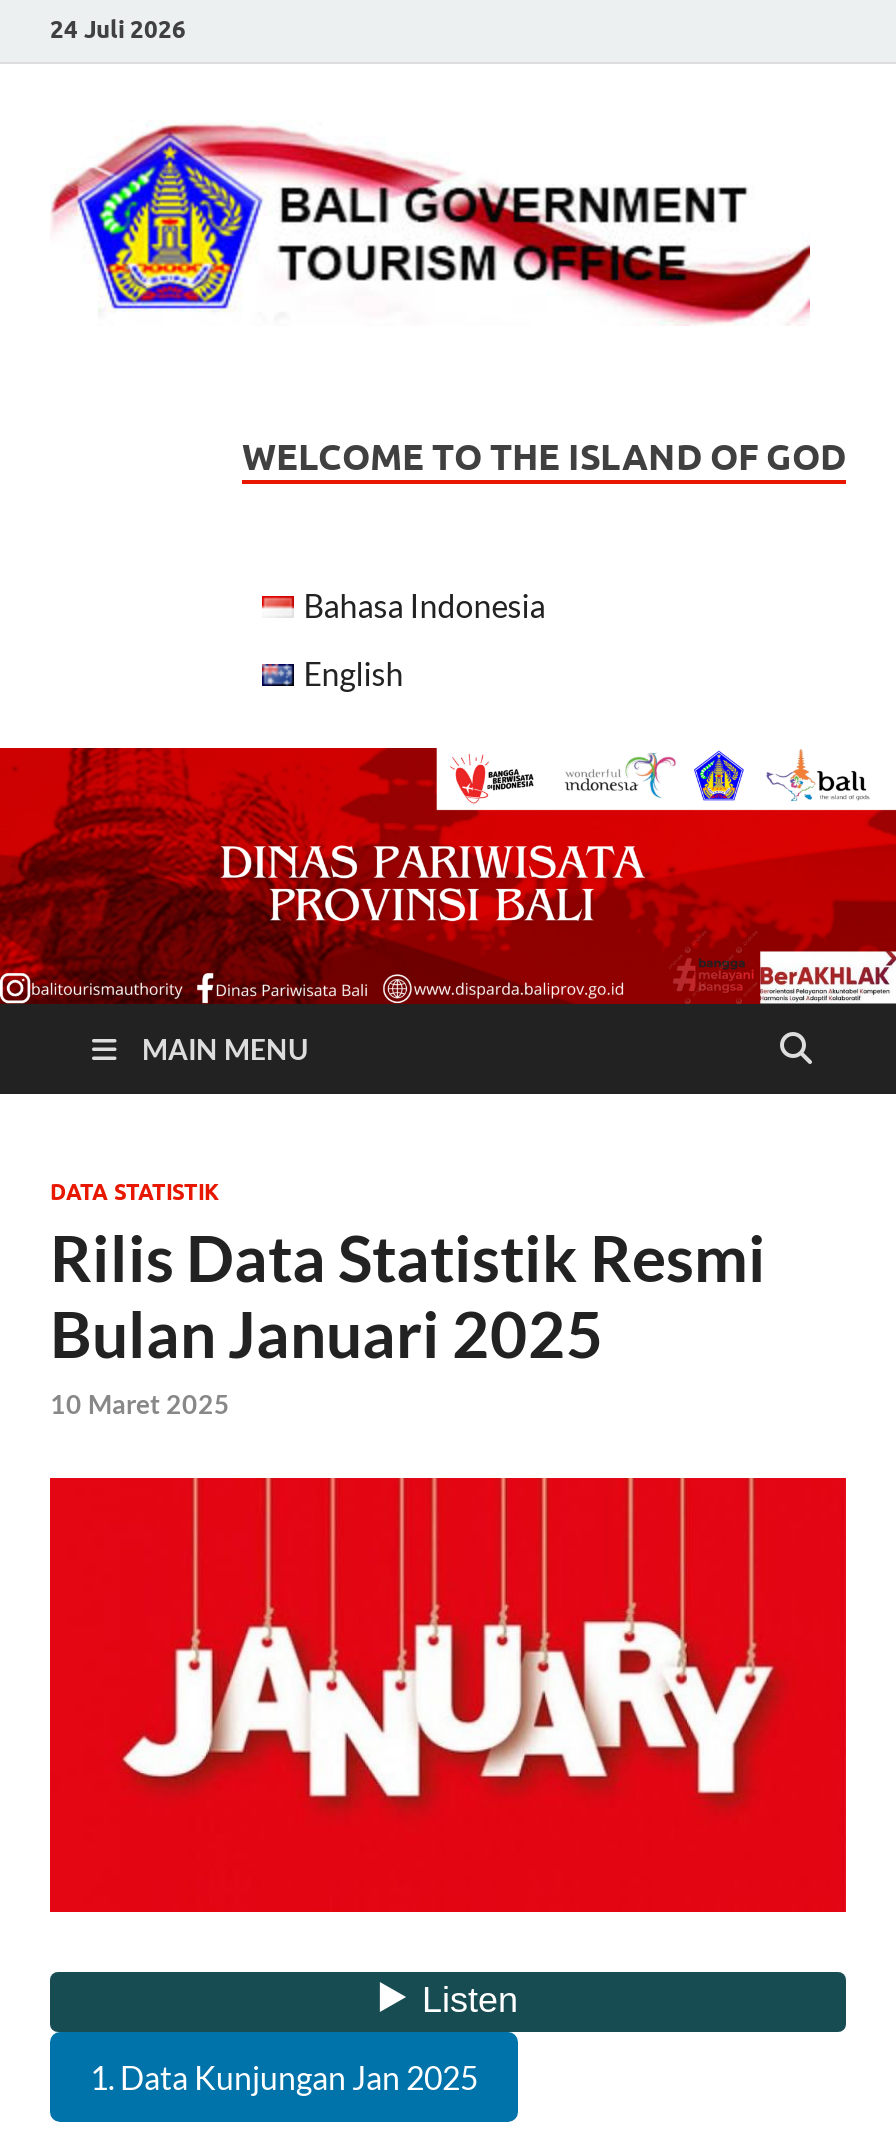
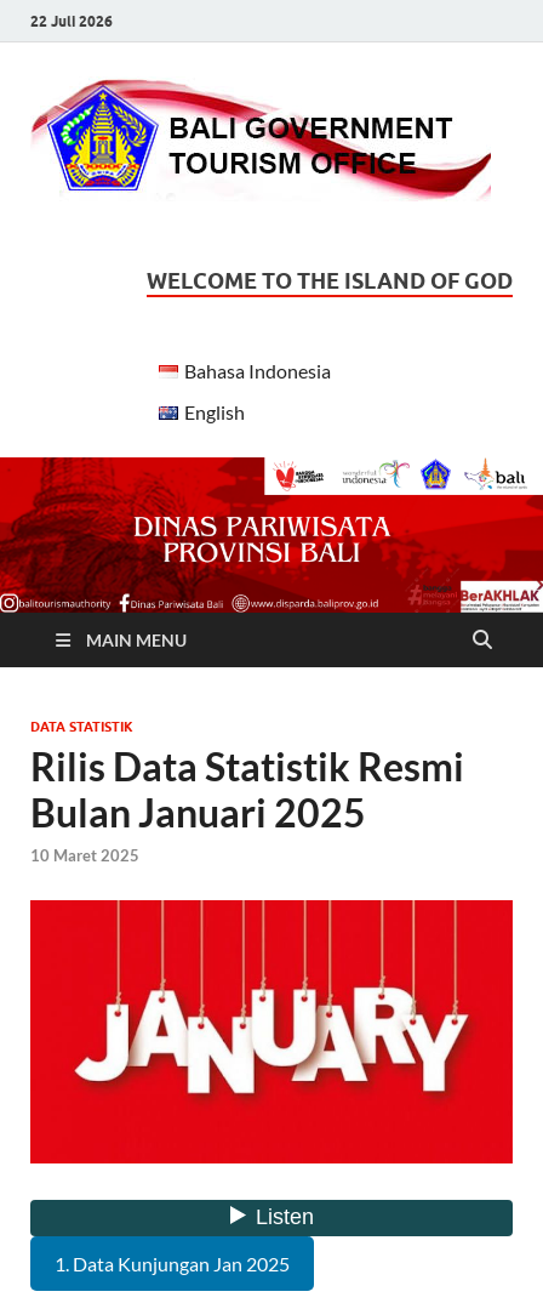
[50,13,186,43] 24 Juli 2026 -> [30,12,113,30] 22 Juli 2026

